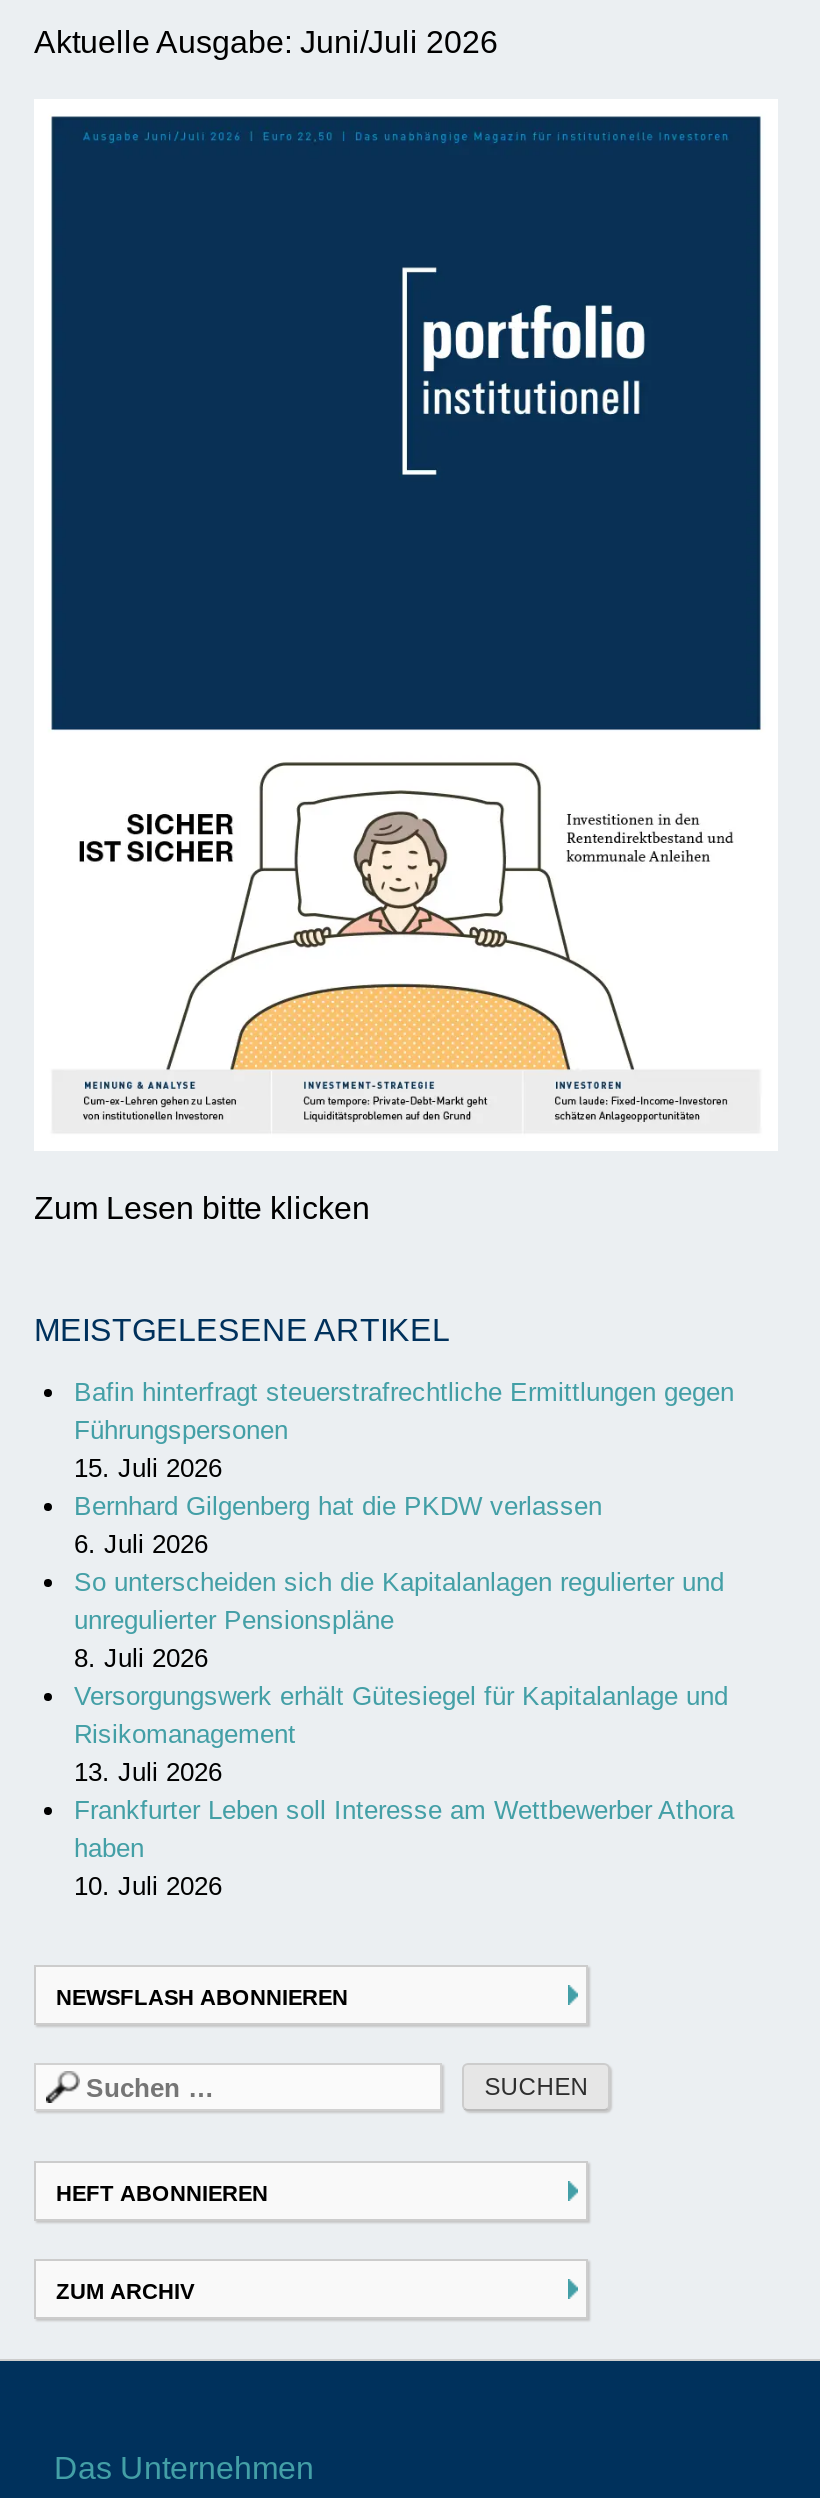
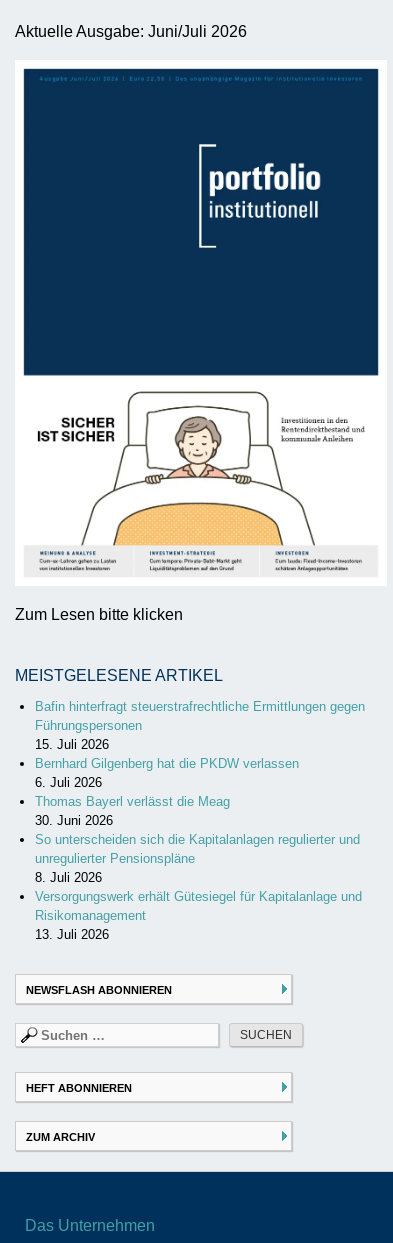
none -> [35,794,230,828] Thomas Bayerl verlässt die Meag | 30. Juni 2026
moved [74,1568,728,1788] -> [35,832,362,942]: So unterscheiden sich die Kapitalanlagen regulierter und | unregulierter Pensionspläne | 8. Juli 2026 | Versorgungswerk erhält Gütesiegel für Kapitalanlage und | Risikomanagement | 13. Juli 2026
[74,1796,734,1902] Frankfurter Leben soll Interesse am Wettbewerber Athora | haben | 10. Juli 2026 -> none

